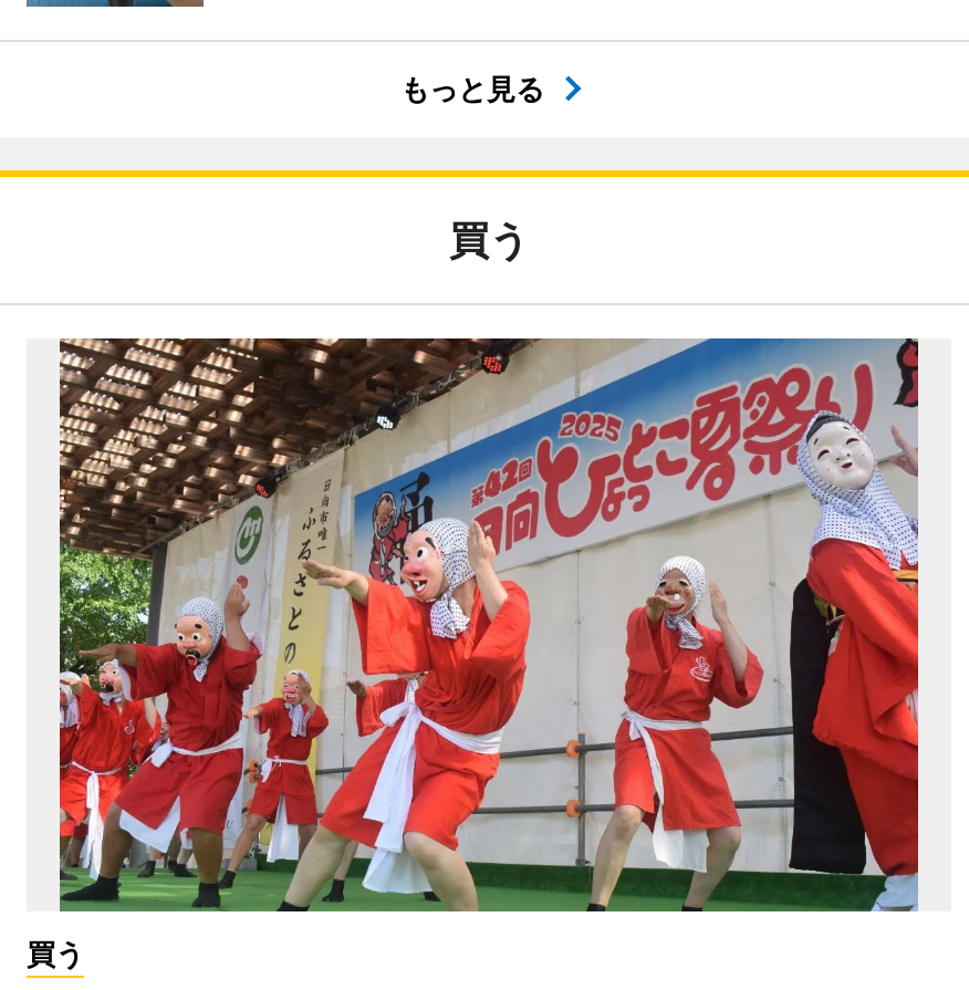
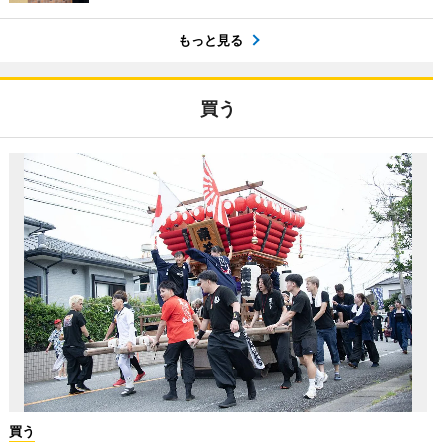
[58,336,920,914] [image] -> [23,153,413,412] [image]

